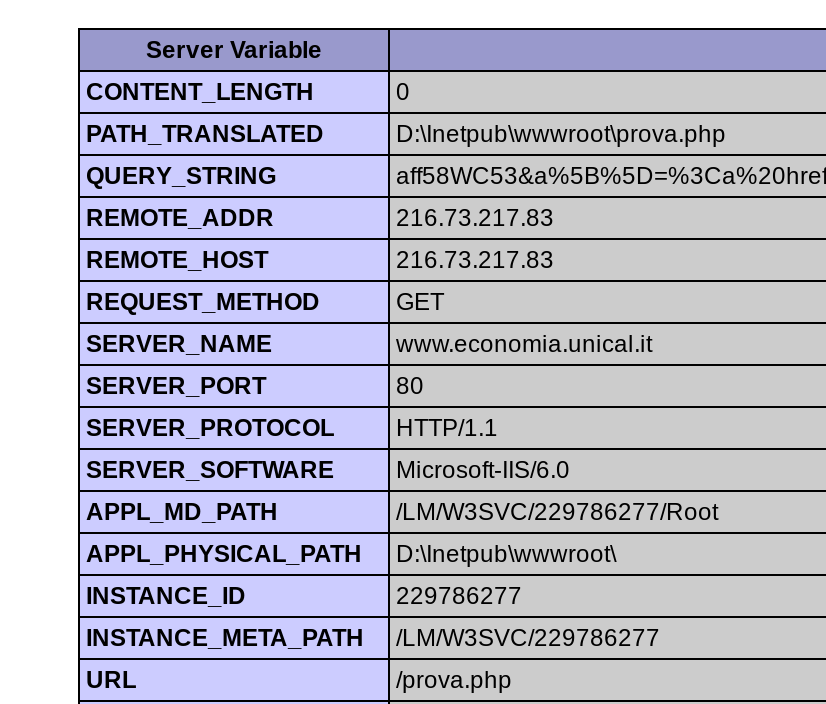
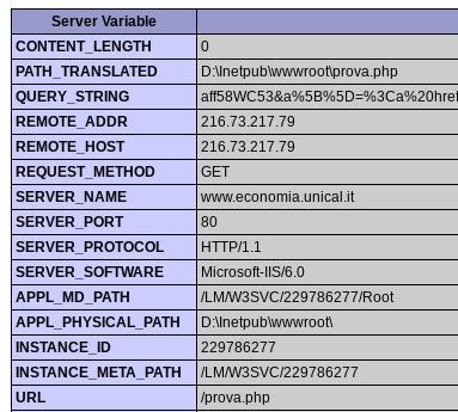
[396,203,554,231] 216.73.217.83 -> [201,113,295,130] 216.73.217.79
[396,245,554,273] 216.73.217.83 -> [201,138,295,155] 216.73.217.79

